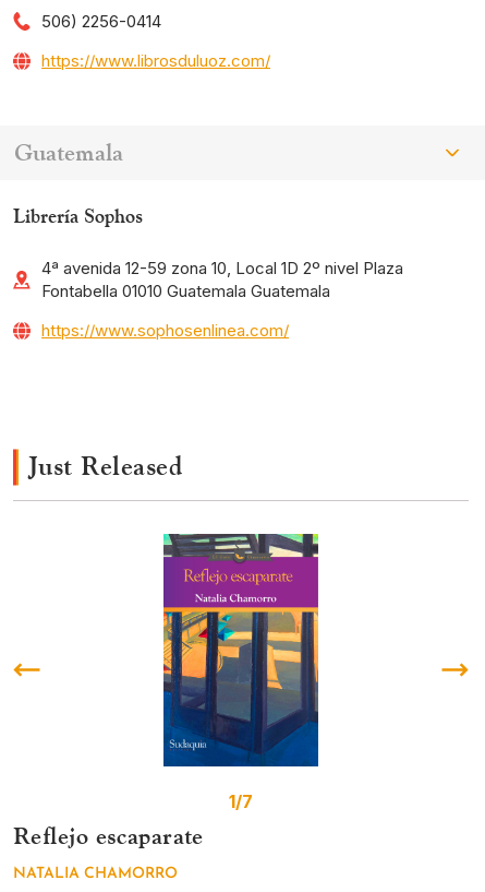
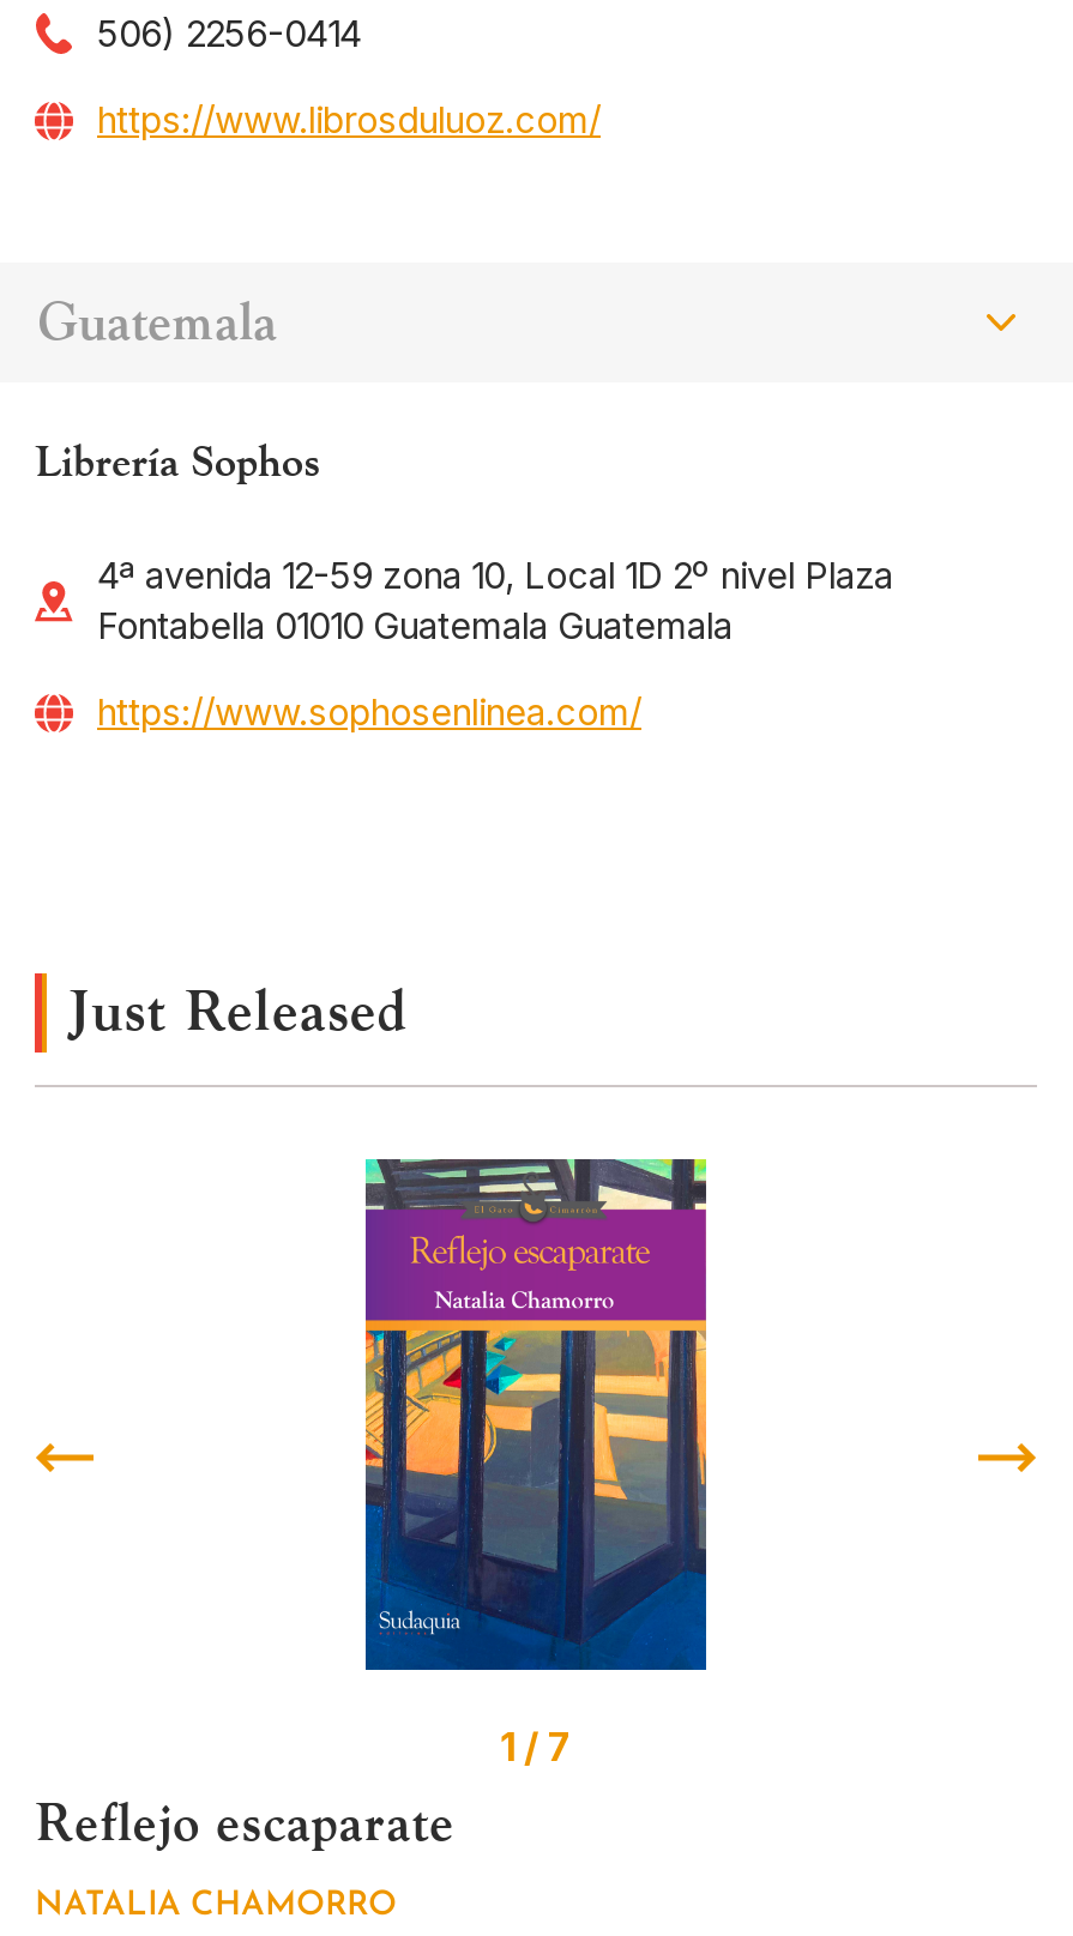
[229,790,253,812] 1/7 -> [500,1723,572,1771] 1 / 7

